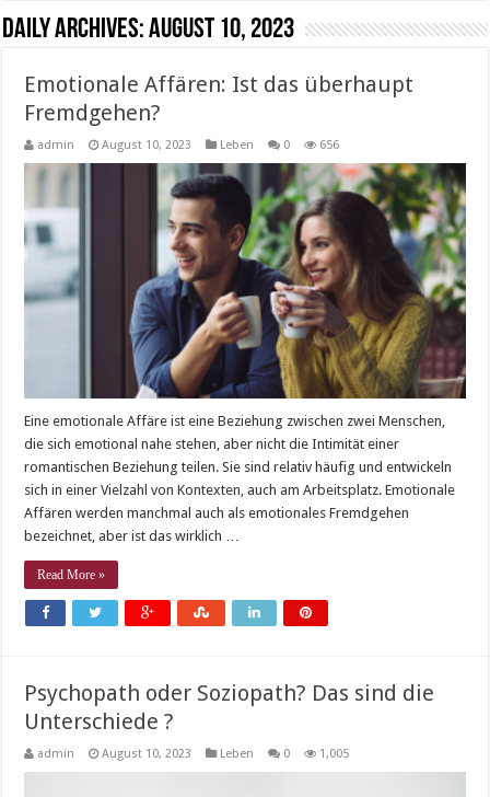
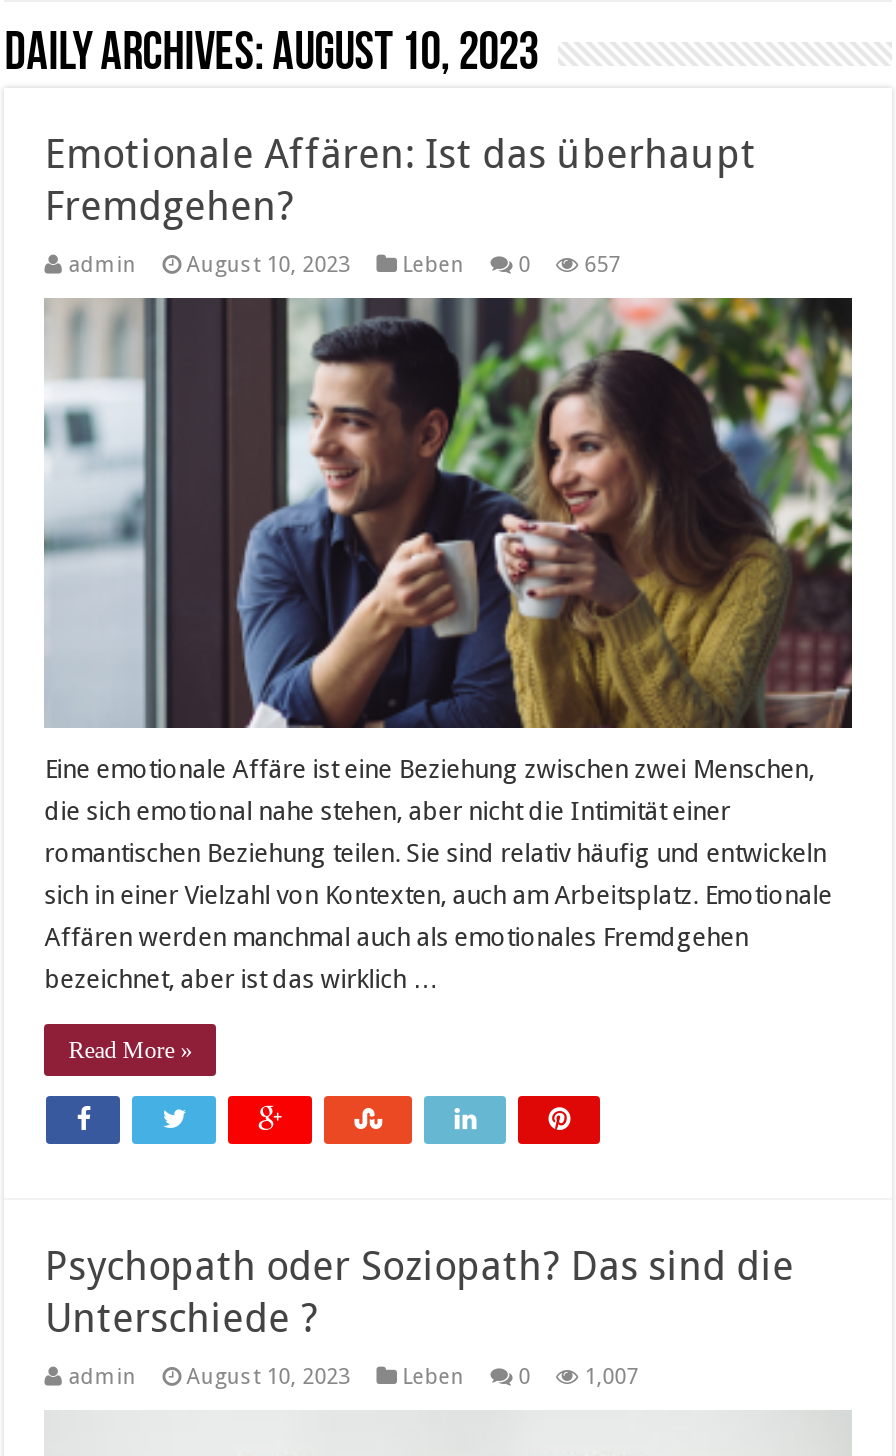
[320,138,339,152] 656 -> [584,252,620,278] 657
[320,746,349,761] 1,005 -> [584,1364,638,1390] 1,007

